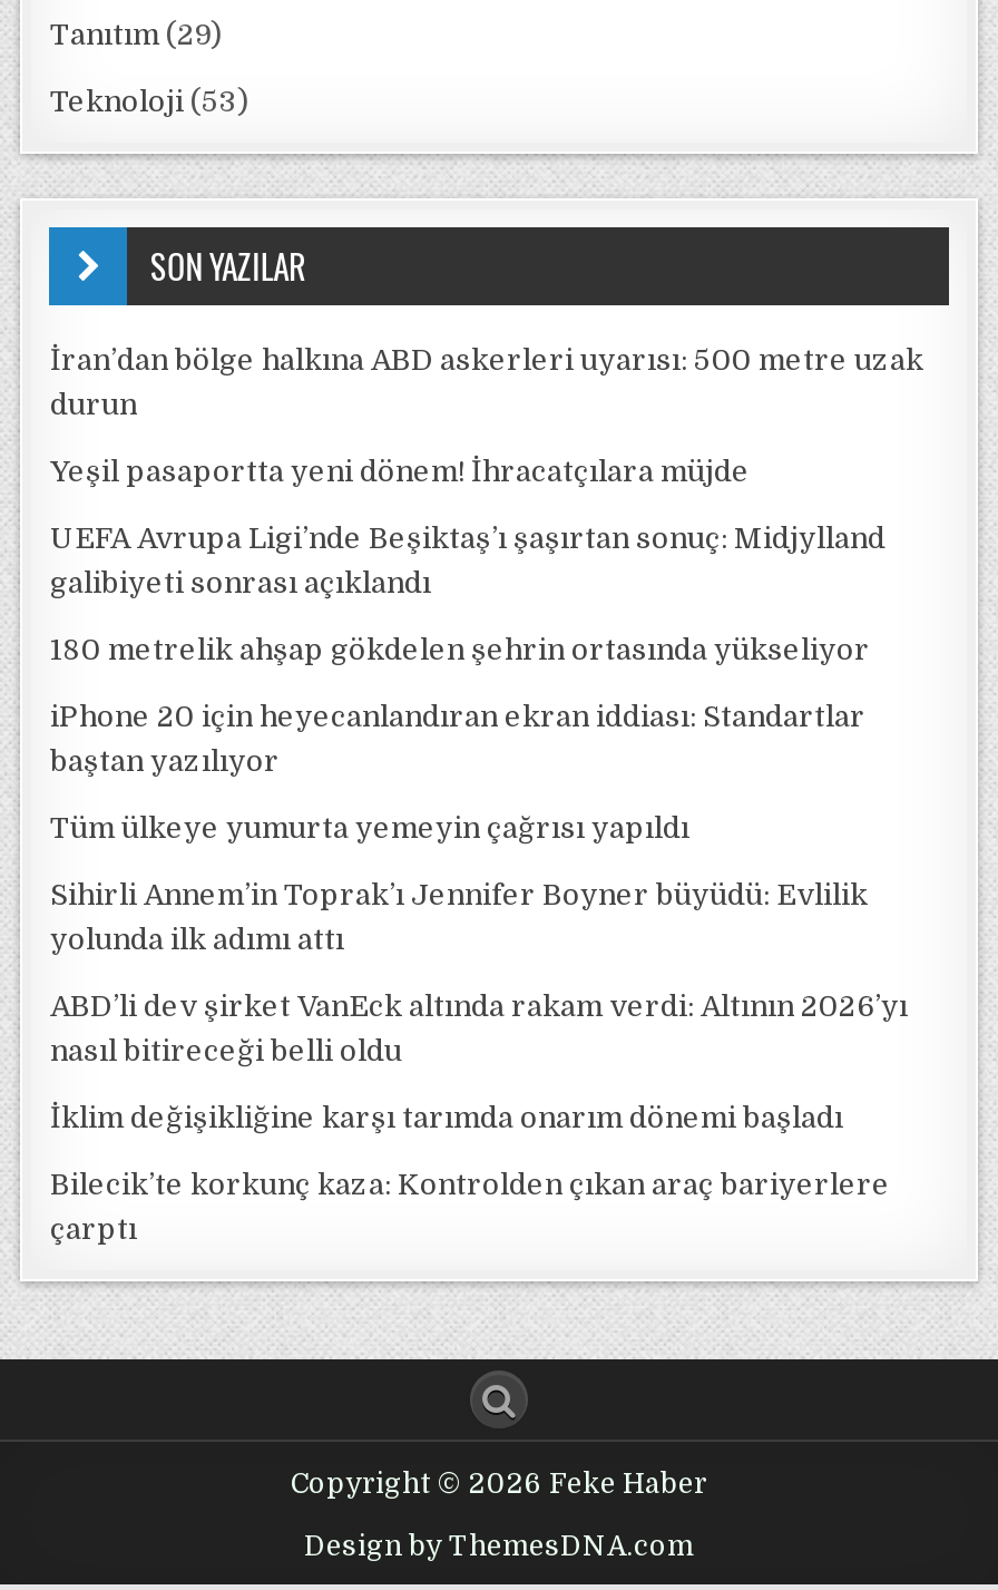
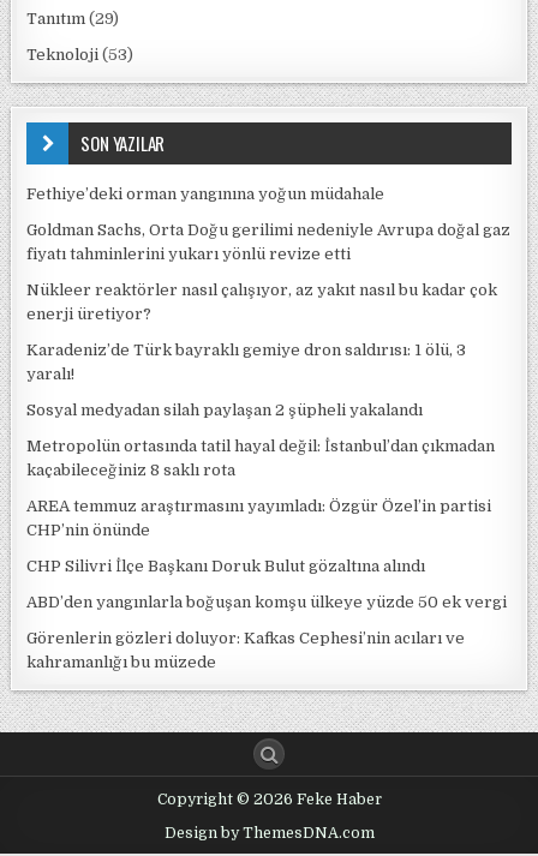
[50,343,923,421] İran’dan bölge halkına ABD askerleri uyarısı: 500 metre uzak | durun -> [27,185,385,203] Fethiye’deki orman yangınına yoğun müdahale
[50,455,750,488] Yeşil pasaportta yeni dönem! İhracatçılara müjde -> [27,221,511,263] Goldman Sachs, Orta Doğu gerilimi nedeniyle Avrupa doğal gaz | fiyatı tahminlerini yukarı yönlü revize etti
[50,521,886,599] UEFA Avrupa Ligi’nde Beşiktaş’ı şaşırtan sonuç: Midjylland | galibiyeti sonrası açıklandı -> [27,281,498,323] Nükleer reaktörler nasıl çalışıyor, az yakıt nasıl bu kadar çok | enerji üretiyor?
[50,633,870,666] 180 metrelik ahşap gökdelen şehrin ortasında yükseliyor -> [27,341,467,383] Karadeniz’de Türk bayraklı gemiye dron saldırısı: 1 ölü, 3 | yaralı!
[50,700,865,778] iPhone 20 için heyecanlandıran ekran iddiası: Standartlar | baştan yazılıyor -> [27,401,423,419] Sosyal medyadan silah paylaşan 2 şüpheli yakalandı
[50,811,689,845] Tüm ülkeye yumurta yemeyin çağrısı yapıldı -> [27,437,495,479] Metropolün ortasında tatil hayal değil: İstanbul’dan çıkmadan | kaçabileceğiniz 8 saklı rota
[50,878,868,956] Sihirli Annem’in Toprak’ı Jennifer Boyner büyüdü: Evlilik | yolunda ilk adımı attı -> [27,497,492,539] AREA temmuz araştırmasını yayımladı: Özgür Özel’in partisi | CHP’nin önünde
[50,989,908,1067] ABD’li dev şirket VanEck altında rakam verdi: Altının 2026’yı | nasıl bitireceği belli oldu -> [27,557,426,575] CHP Silivri İlçe Başkanı Doruk Bulut gözaltına alındı
[50,1101,843,1134] İklim değişikliğine karşı tarımda onarım dönemi başladı -> [27,593,507,611] ABD’den yangınlarla boğuşan komşu ülkeye yüzde 50 ek vergi
[50,1168,890,1246] Bilecik’te korkunç kaza: Kontrolden çıkan araç bariyerlere | çarptı -> [27,629,465,671] Görenlerin gözleri doluyor: Kafkas Cephesi’nin acıları ve | kahramanlığı bu müzede

